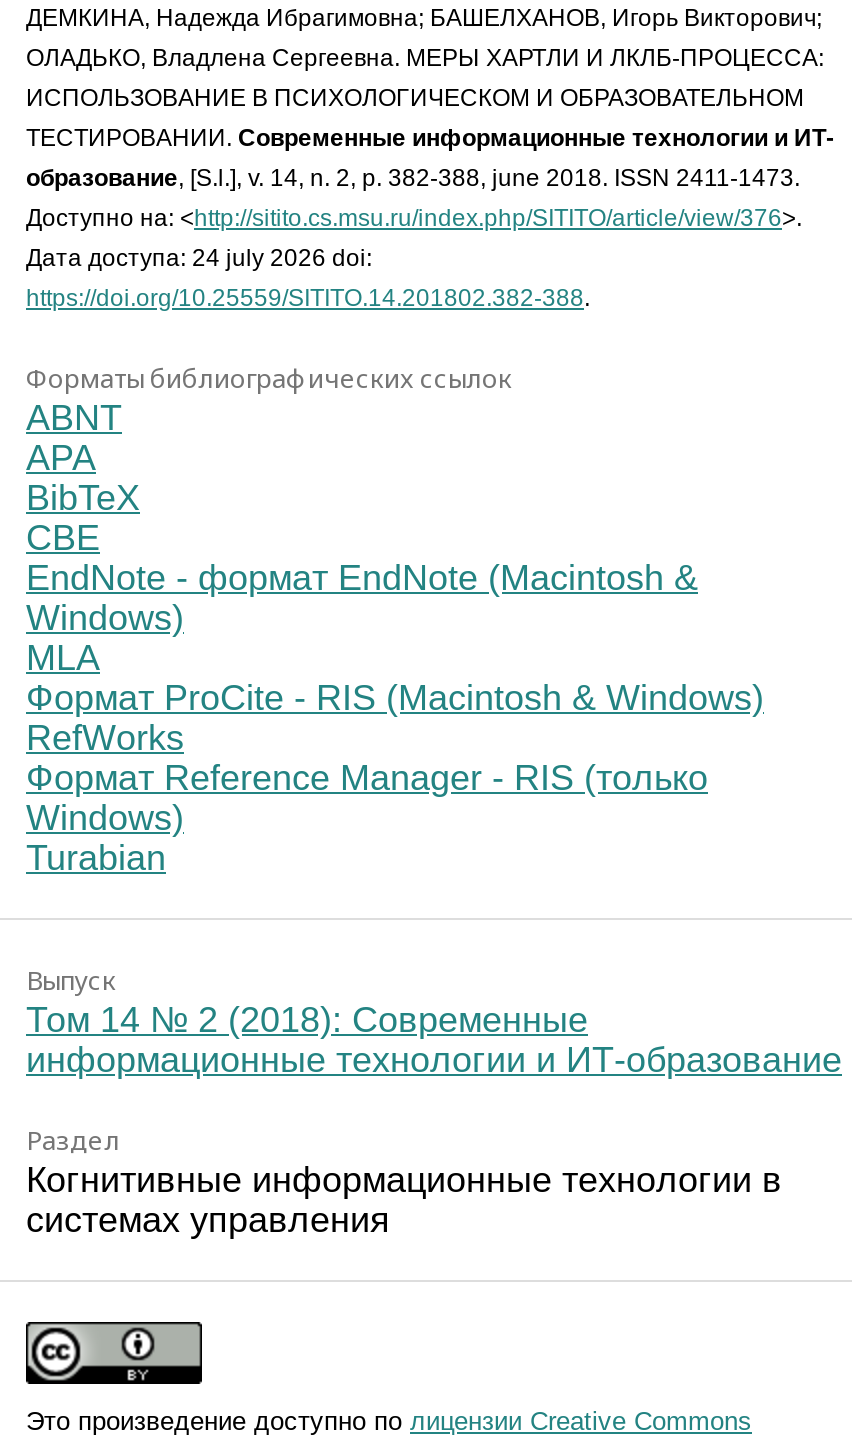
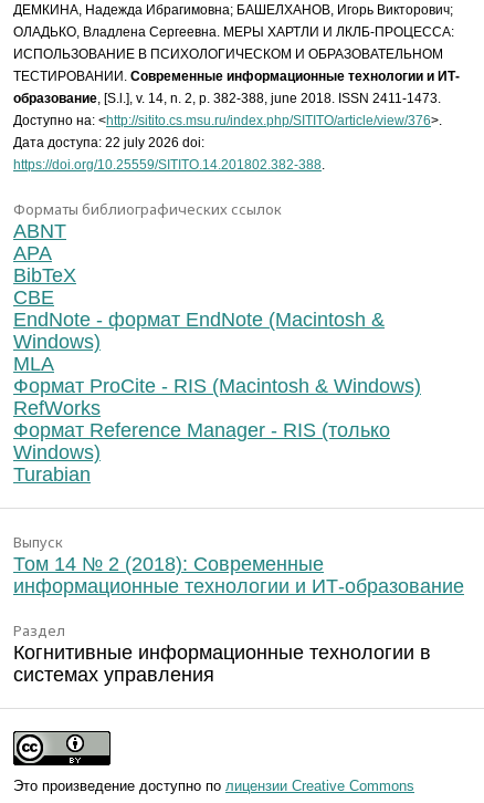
[26,245,372,273] Дата доступа: 24 july 2026 doi: -> [13,135,204,151] Дата доступа: 22 july 2026 doi:

